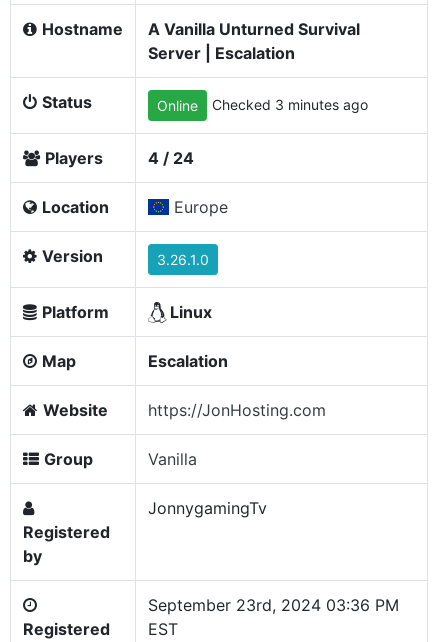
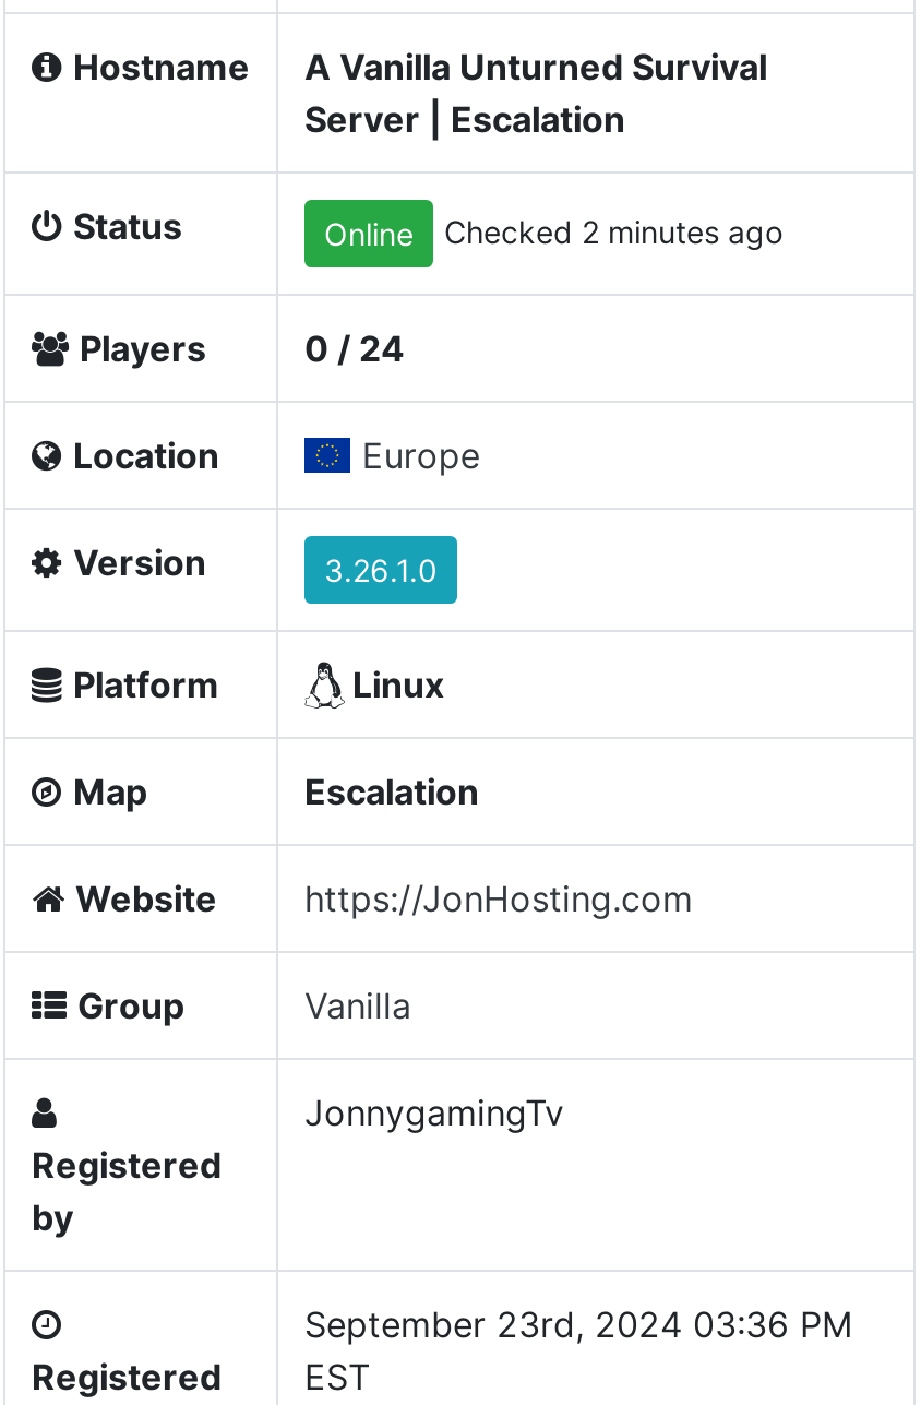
[212,96,368,113] Checked 3 minutes ago -> [444,213,782,250] Checked 2 minutes ago
[148,148,194,168] 4 / 24 -> [304,326,405,370] 0 / 24

